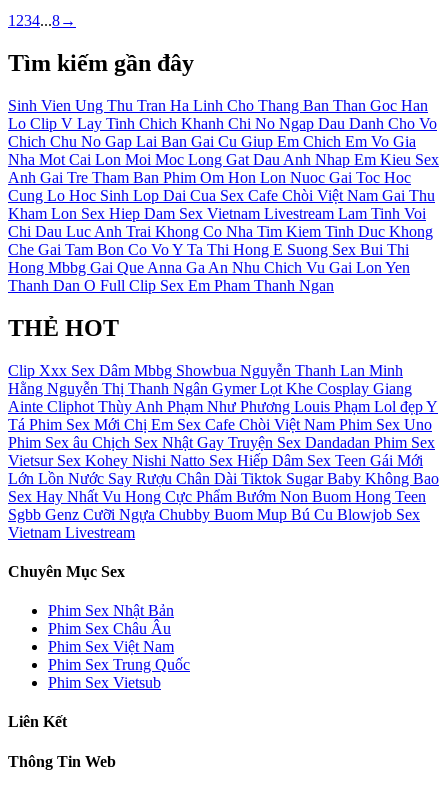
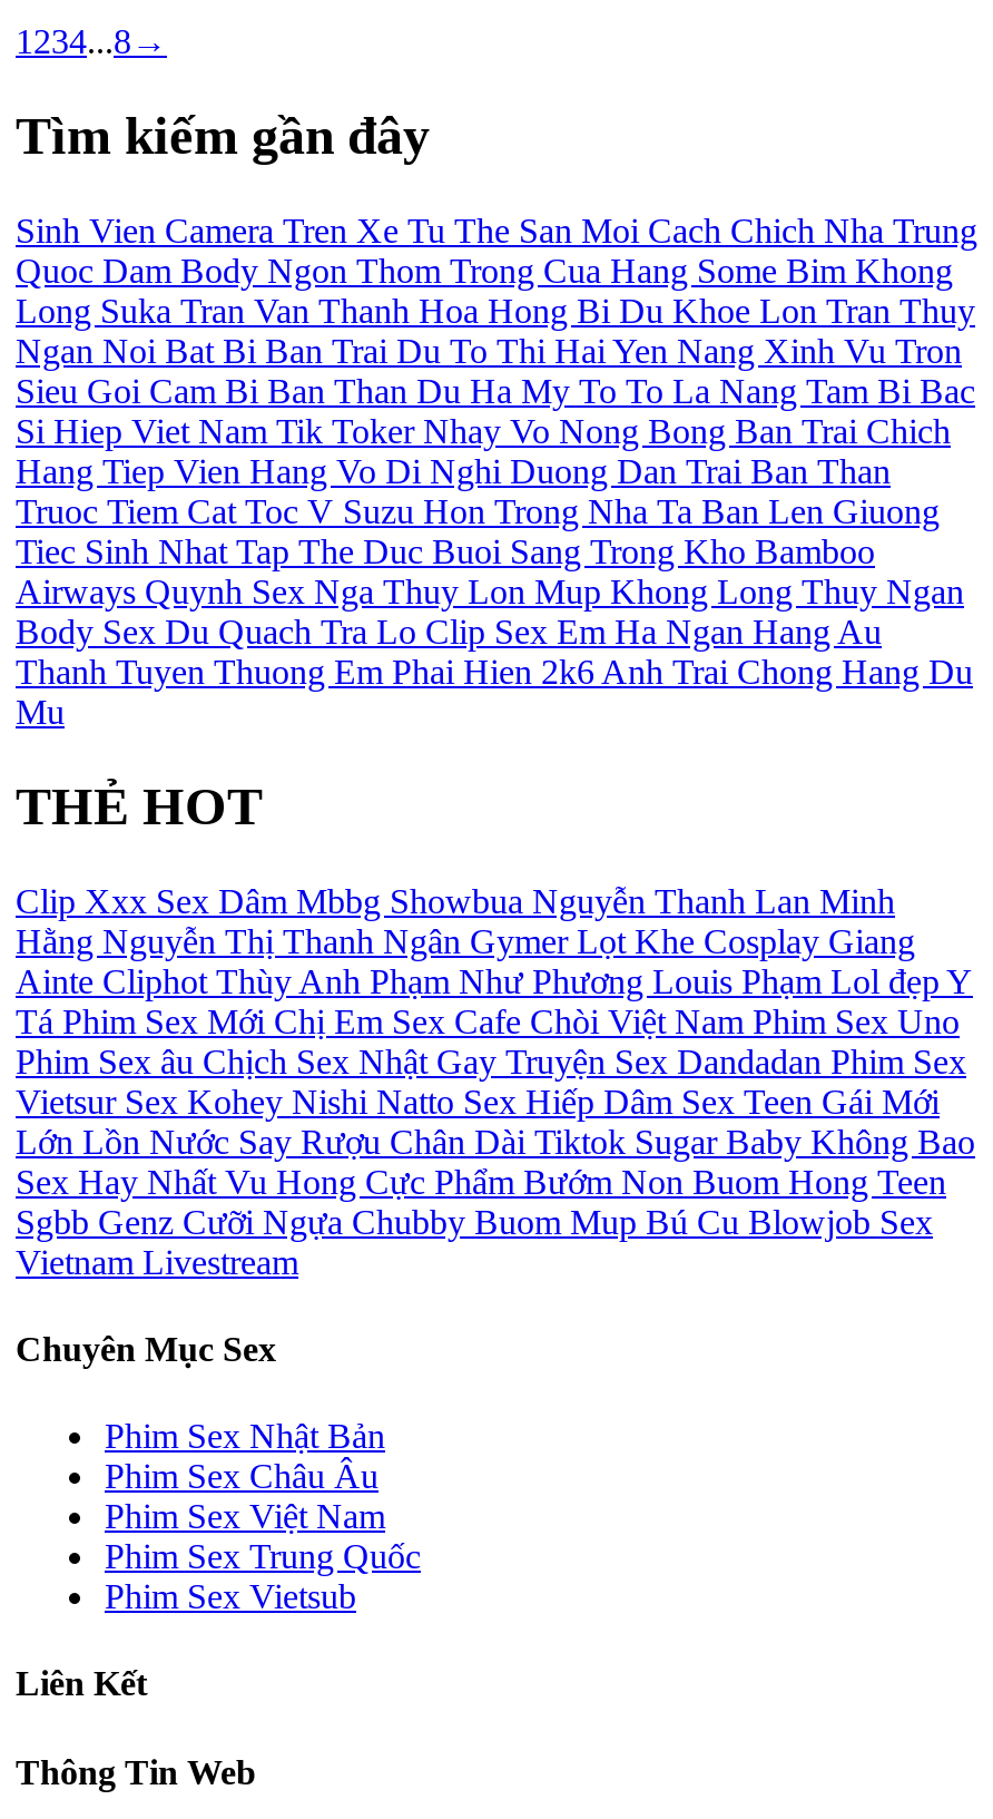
[8,97,439,294] Sinh Vien Ung Thu Tran Ha Linh Cho Thang Ban Than Goc Han | Lo Clip V Lay Tinh Chich Khanh Chi No Ngap Dau Danh Cho Vo | Chich Chu No Gap Lai Ban Gai Cu Giup Em Chich Em Vo Gia | Nha Mot Cai Lon Moi Moc Long Gat Dau Anh Nhap Em Kieu Sex | Anh Gai Tre Tham Ban Phim Om Hon Lon Nuoc Gai Toc Hoc | Cung Lo Hoc Sinh Lop Dai Cua Sex Cafe Chòi Việt Nam Gai Thu | Kham Lon Sex Hiep Dam Sex Vietnam LivestreamLam Tinh Voi | Chi Dau Luc Anh Trai Khong Co Nha Tim Kiem Tinh Duc Khong | Che Gai Tam Bon Co Vo Y Ta Thi Hong E Suong Sex Bui Thi | Hong Mbbg Gai Que Anna Ga An Nhu Chich Vu Gai Lon Yen | Thanh Dan O Full Clip Sex Em Pham Thanh Ngan -> [16,211,977,730] Sinh Vien Camera Tren Xe Tu The San Moi Cach Chich Nha Trung | Quoc Dam Body Ngon Thom Trong Cua Hang Some Bim Khong | Long Suka Tran Van Thanh Hoa Hong Bi Du Khoe Lon Tran Thuy | Ngan Noi Bat Bi Ban Trai Du To Thi Hai Yen Nang Xinh Vu Tron | Sieu Goi Cam Bi Ban Than Du Ha My To To La Nang Tam Bi Bac | Si Hiep Viet Nam Tik Toker Nhay Vo Nong Bong Ban Trai Chich | Hang Tiep Vien Hang Vo Di Nghi Duong Dan Trai Ban Than | Truoc Tiem Cat Toc V Suzu Hon Trong Nha Ta Ban Len Giuong | Tiec Sinh Nhat Tap The Duc Buoi Sang Trong Kho Bamboo | Airways Quynh Sex Nga Thuy Lon Mup Khong Long Thuy Ngan | Body Sex Du Quach Tra Lo Clip Sex Em Ha Ngan Hang Au | Thanh Tuyen Thuong Em Phai Hien 2k6 Anh Trai Chong Hang Du | Mu

